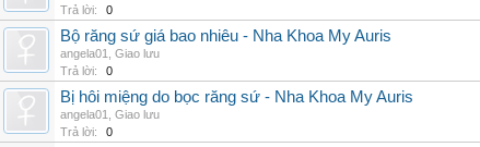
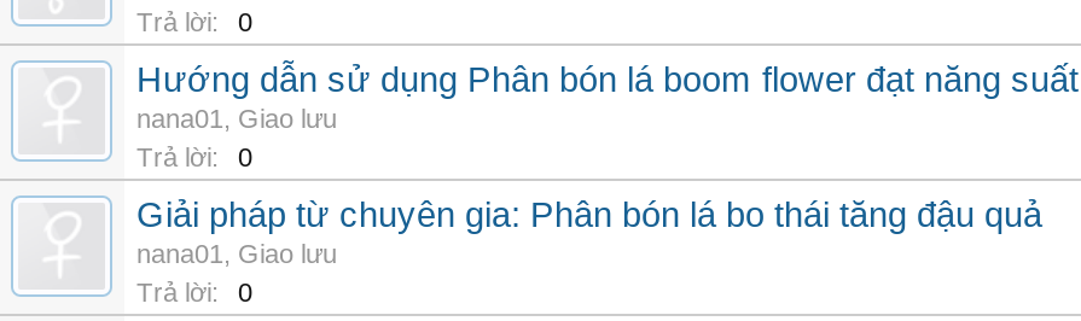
[60,27,391,60] Bộ răng sứ giá bao nhiêu - Nha Khoa My Auris | angela01, Giao lưu -> [136,60,1079,133] Hướng dẫn sử dụng Phân bón lá boom flower đạt năng suất | nana01, Giao lưu
[60,88,413,121] Bị hôi miệng do bọc răng sứ - Nha Khoa My Auris | angela01, Giao lưu -> [136,195,1042,268] Giải pháp từ chuyên gia: Phân bón lá bo thái tăng đậu quả | nana01, Giao lưu

